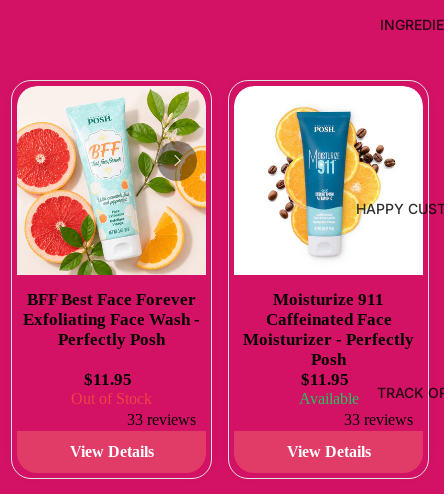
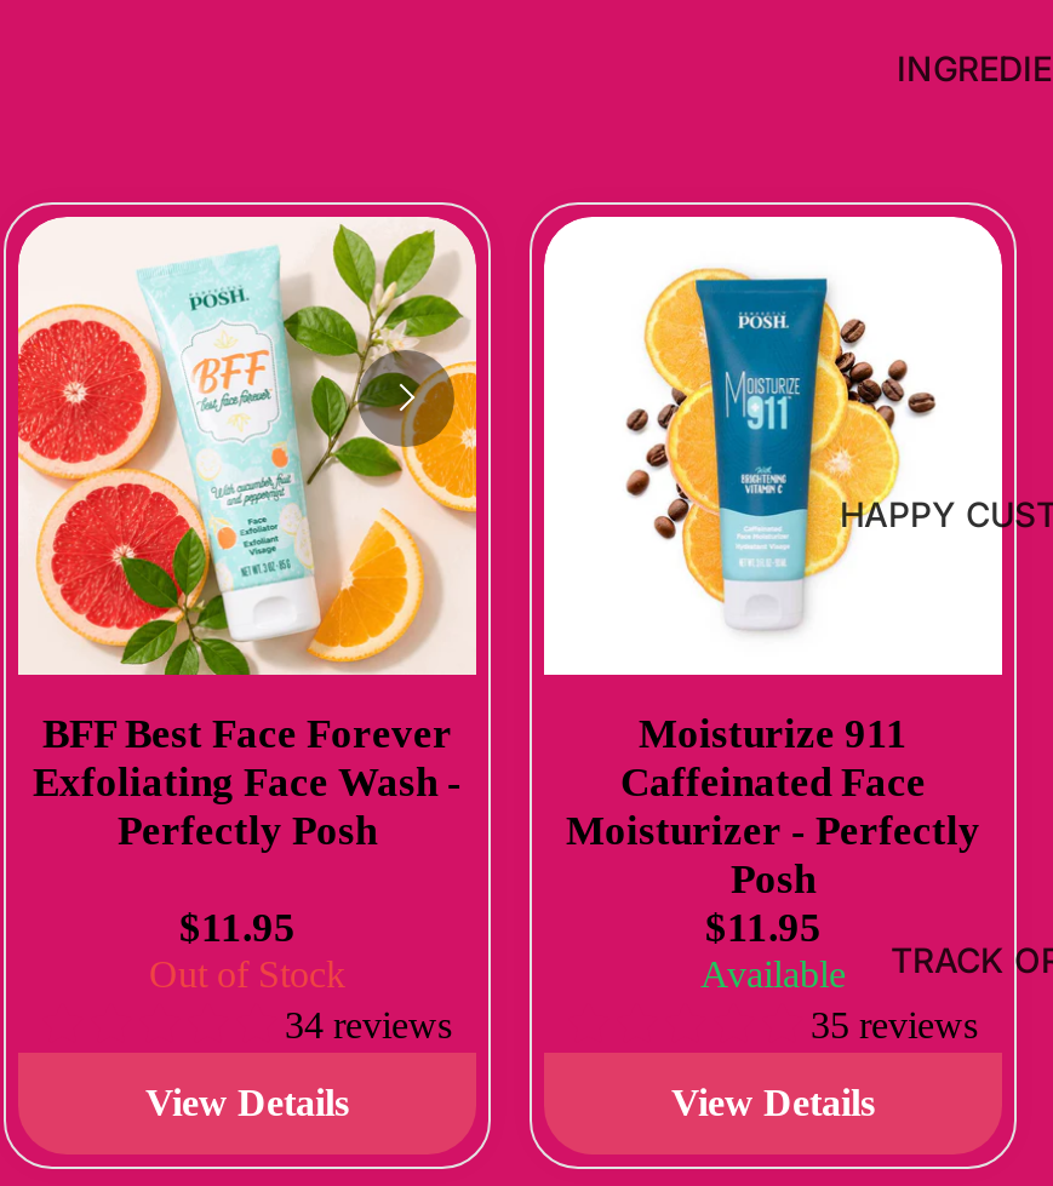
[127,411,196,428] 33 reviews -> [285,1005,452,1046] 34 reviews
[344,411,413,428] 33 reviews -> [811,1005,978,1046] 35 reviews

